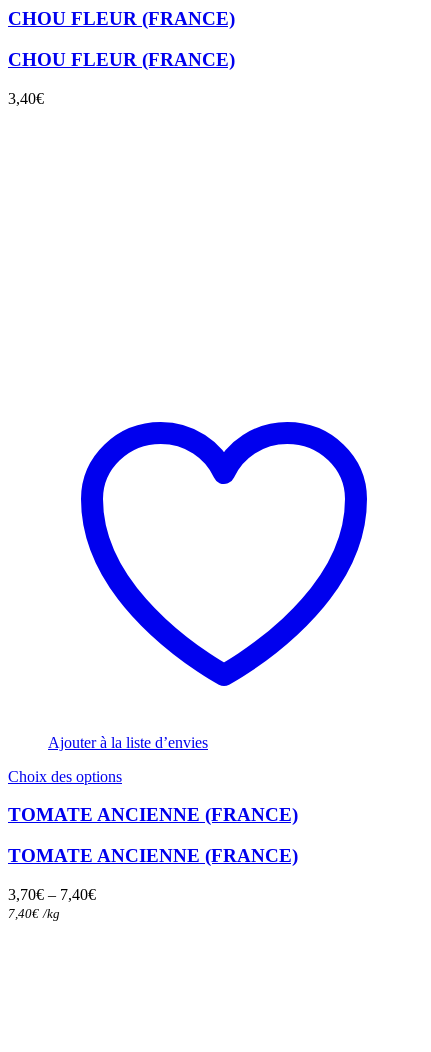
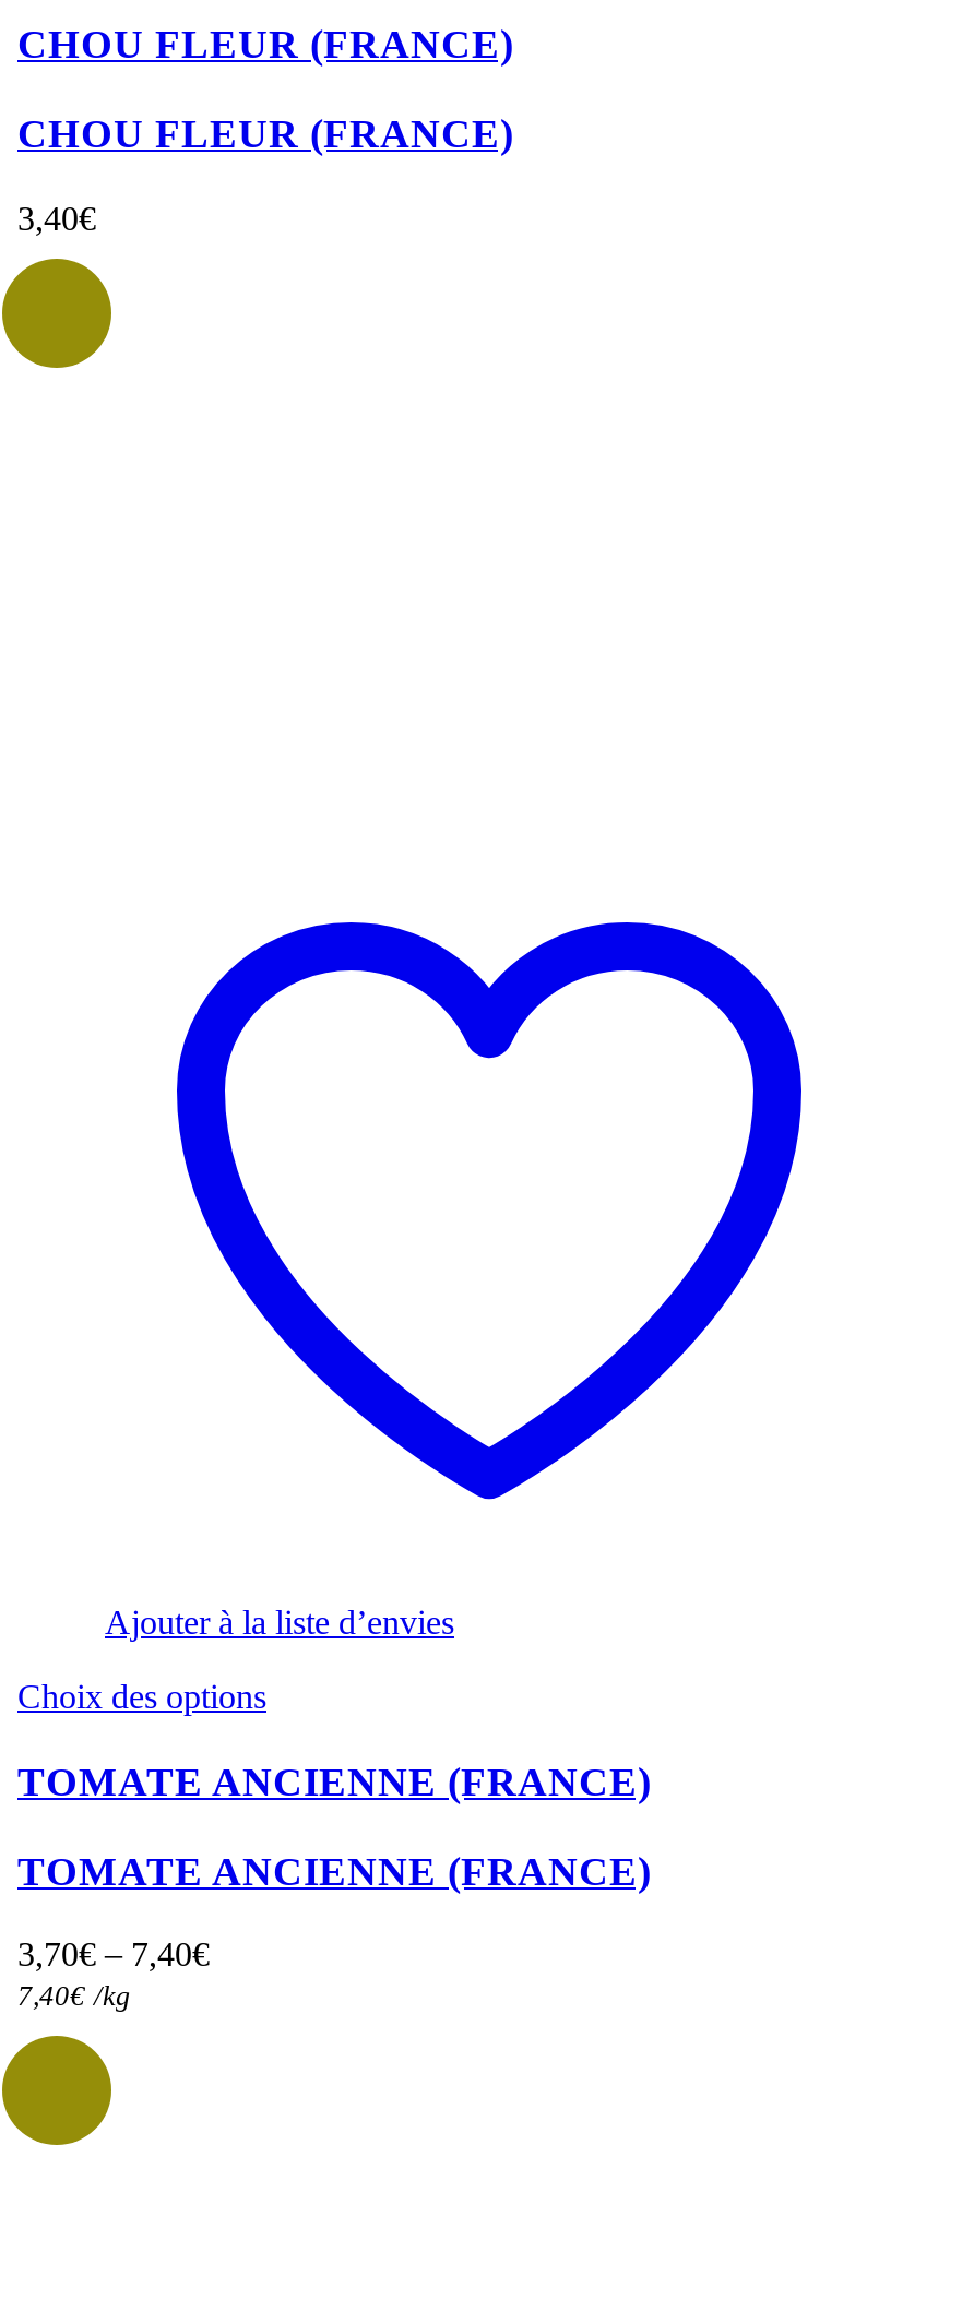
none -> [7,257,114,370] [image]
none -> [7,2034,114,2147] [image]

